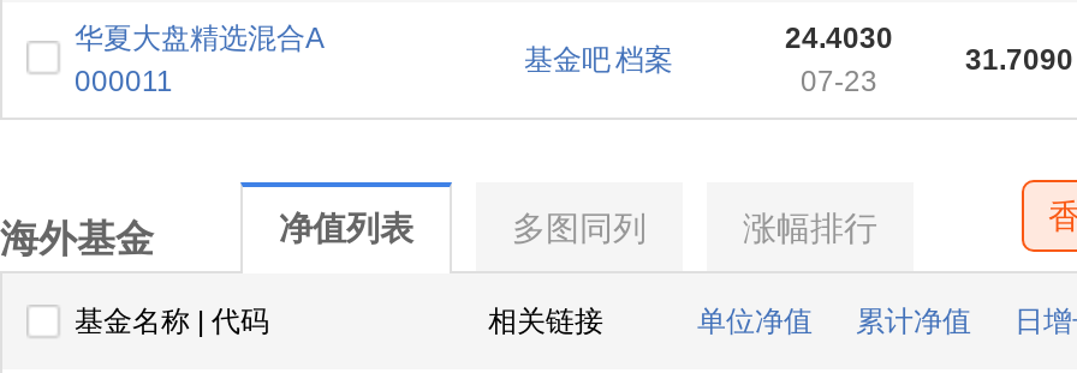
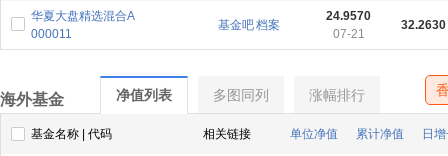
[785,22,893,55] 24.4030 -> [326,9,371,23] 24.9570
[965,43,1073,77] 31.7090 -> [401,18,446,32] 32.2630
[801,65,877,98] 07-23 -> [333,27,365,41] 07-21

